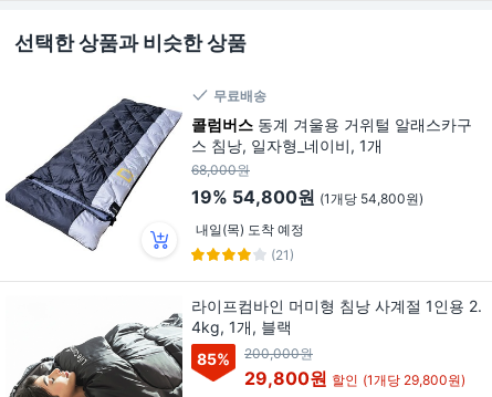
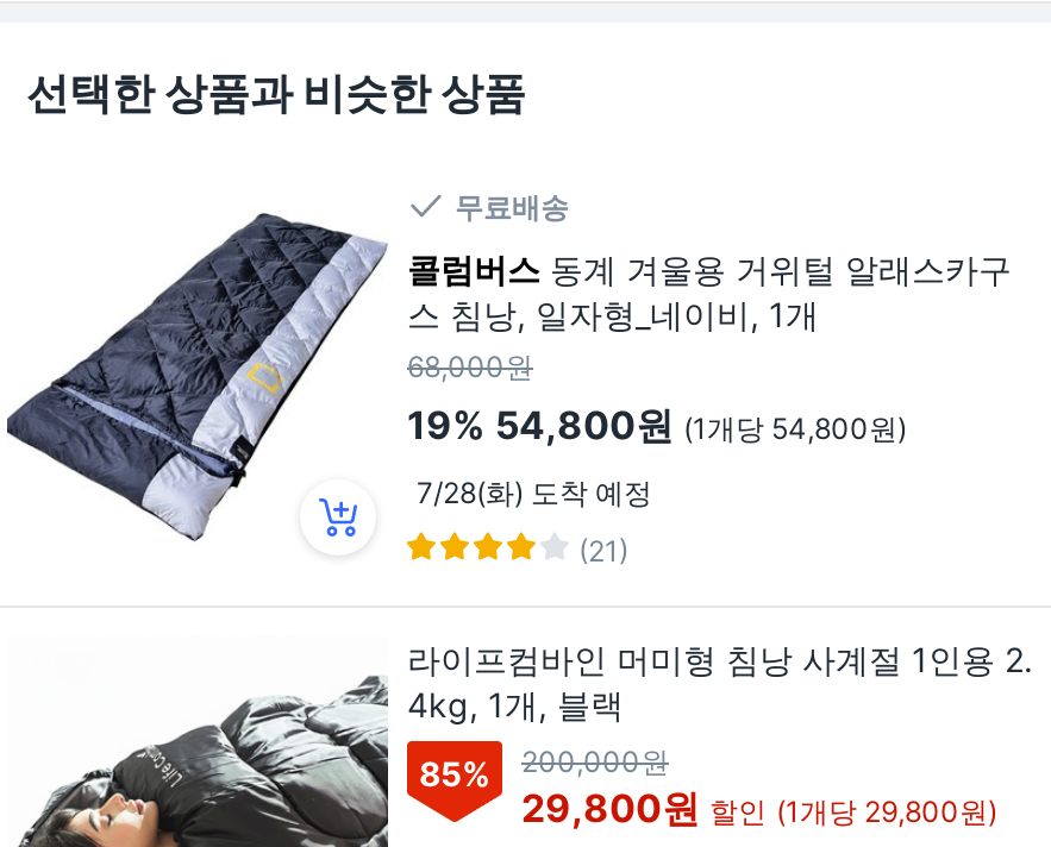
[196,221,304,237] 내일(목) 도착 예정 -> [417,475,652,511] 7/28(화) 도착 예정

